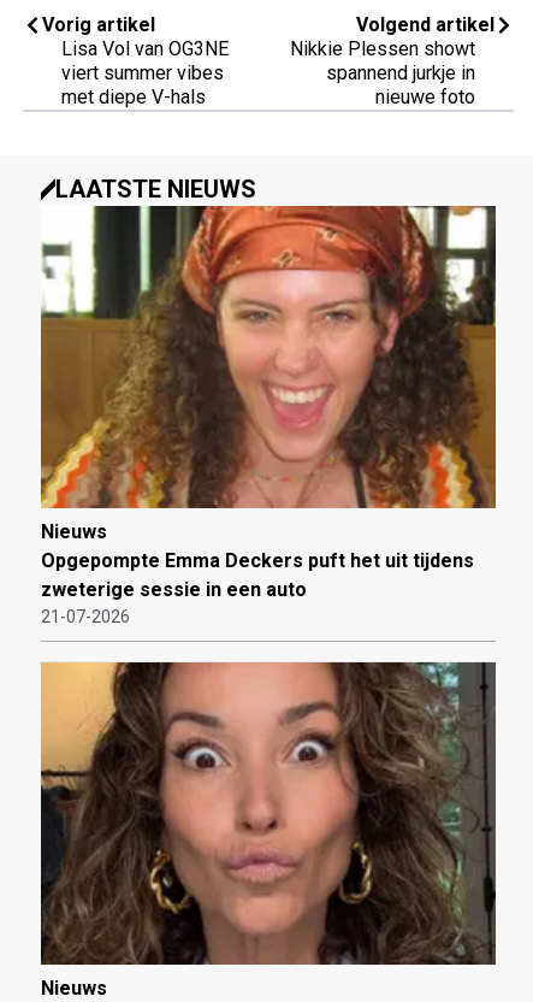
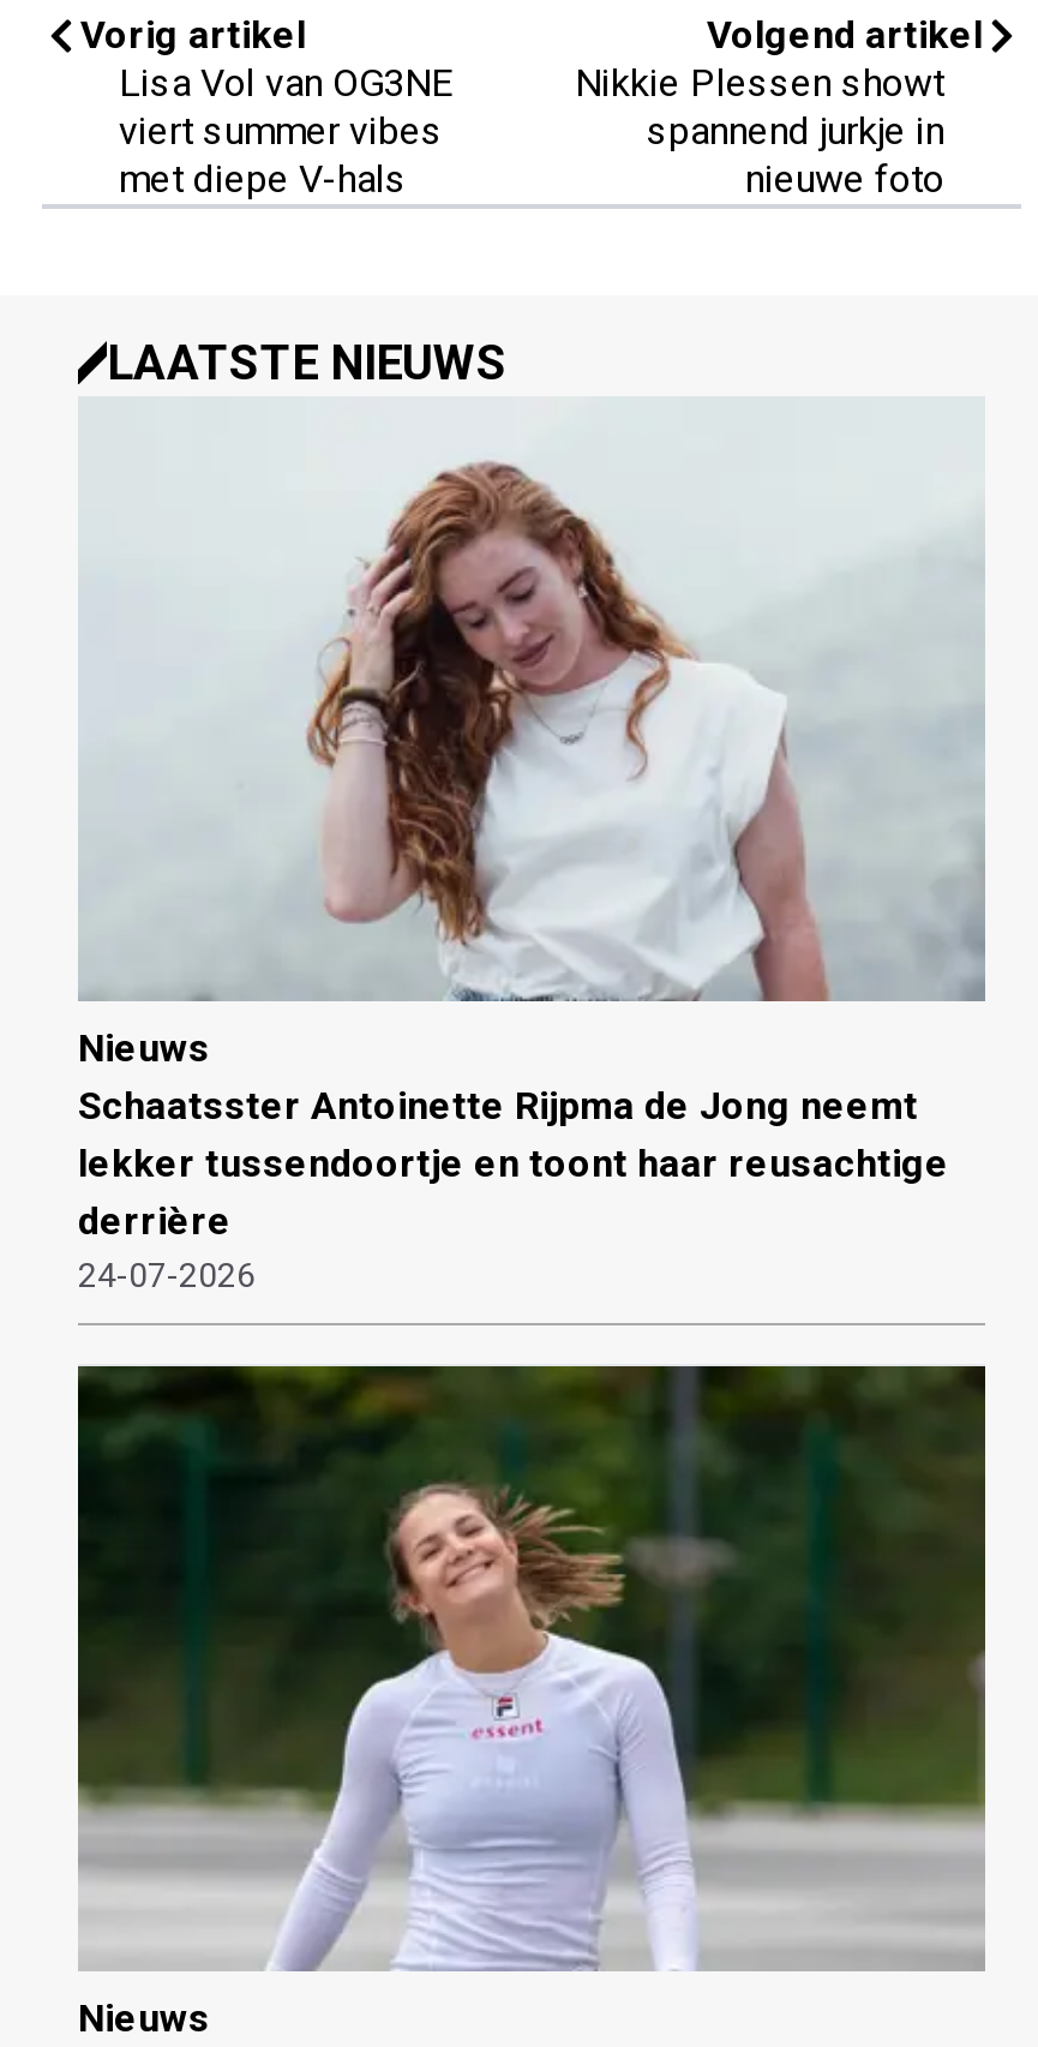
[40,205,497,626] [image] | Opgepompte Emma Deckers puft het uit tijdens | zweterige sessie in een auto | 21-07-2026 -> [78,401,985,1296] [image] | Schaatsster Antoinette Rijpma de Jong neemt | lekker tussendoortje en toont haar reusachtige | derrière | 24-07-2026
[40,661,497,966] [image] -> [76,1361,985,1971] [image]

